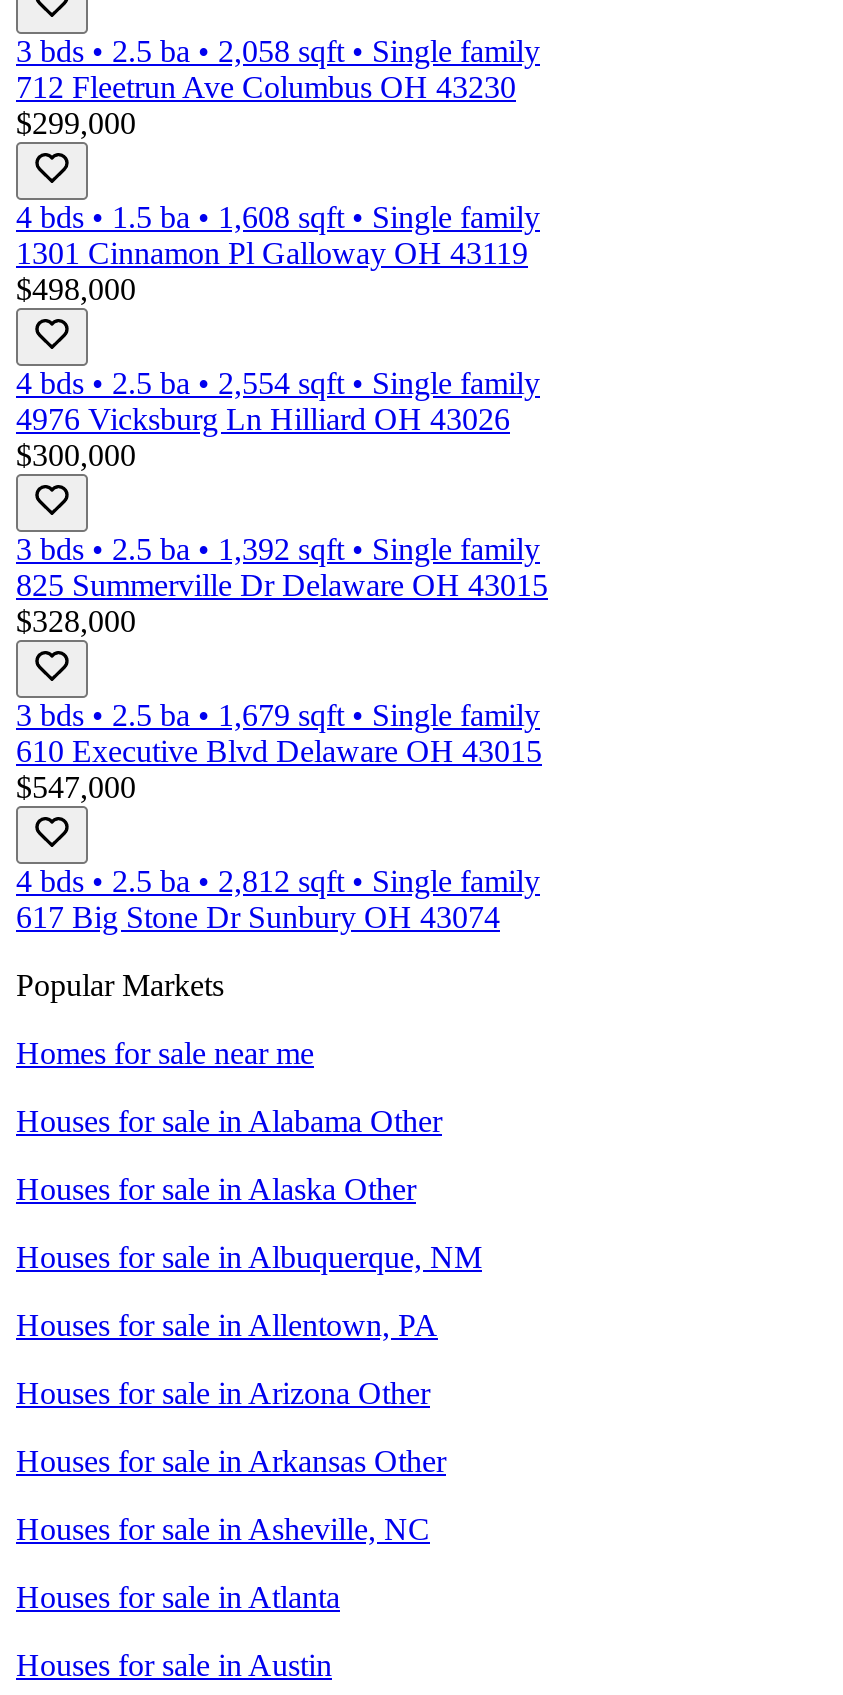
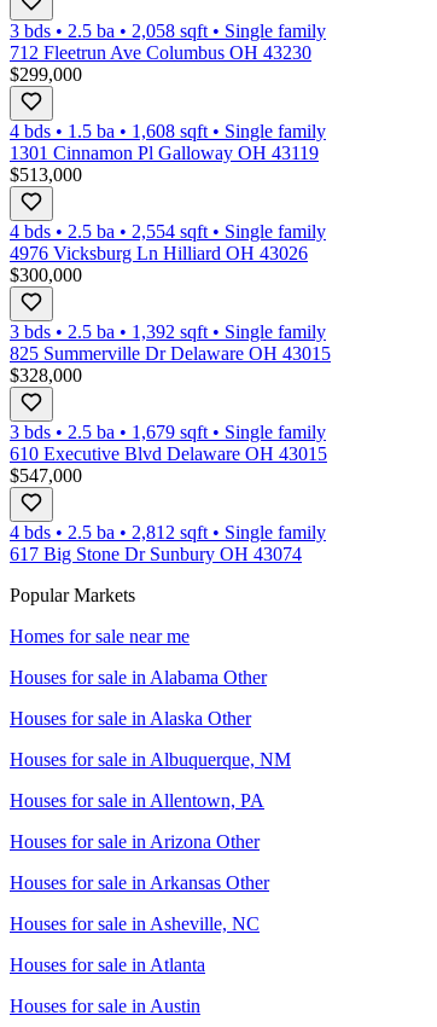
[16,272,136,306] $498,000 -> [10,164,82,185] $513,000

